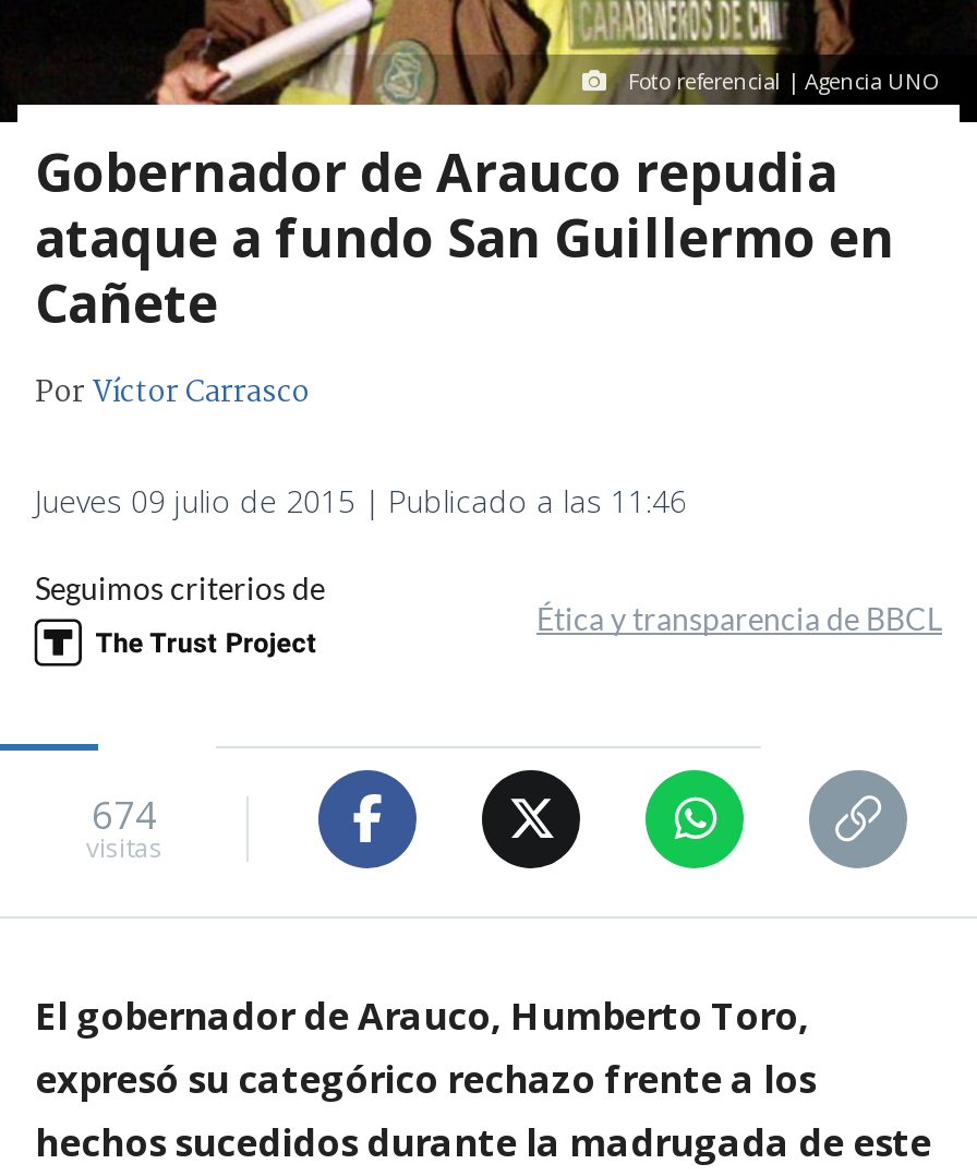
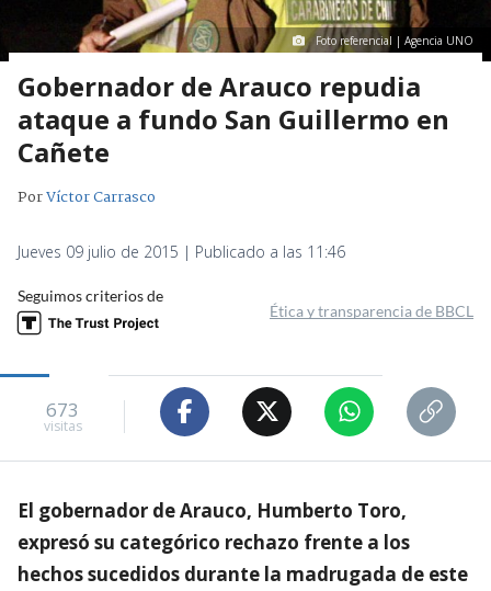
[92,790,157,841] 674 -> [46,397,79,422] 673

